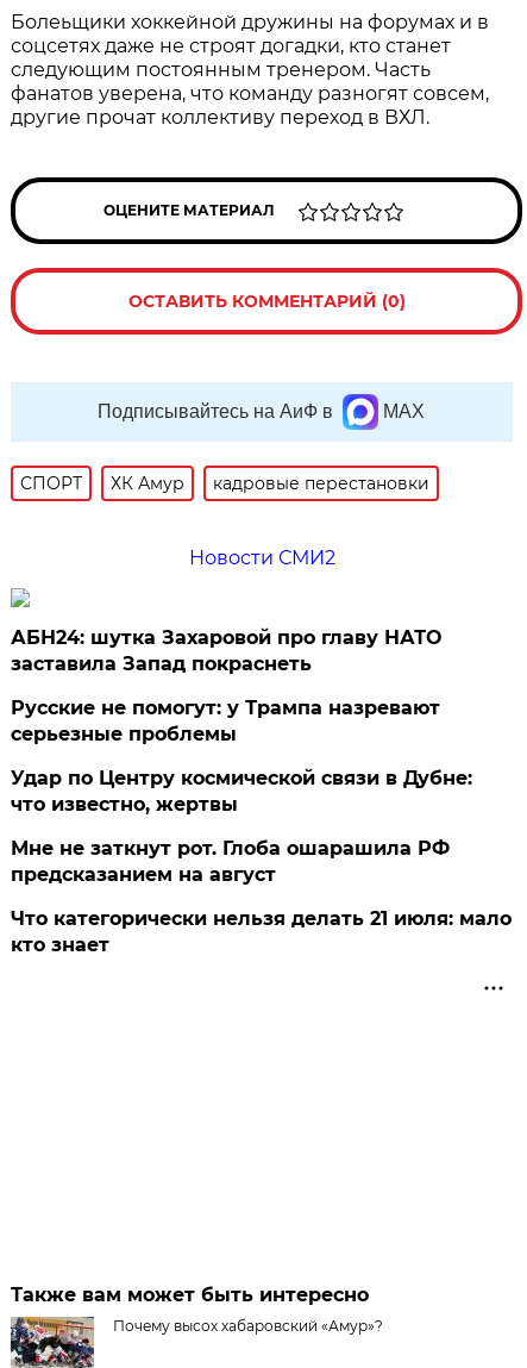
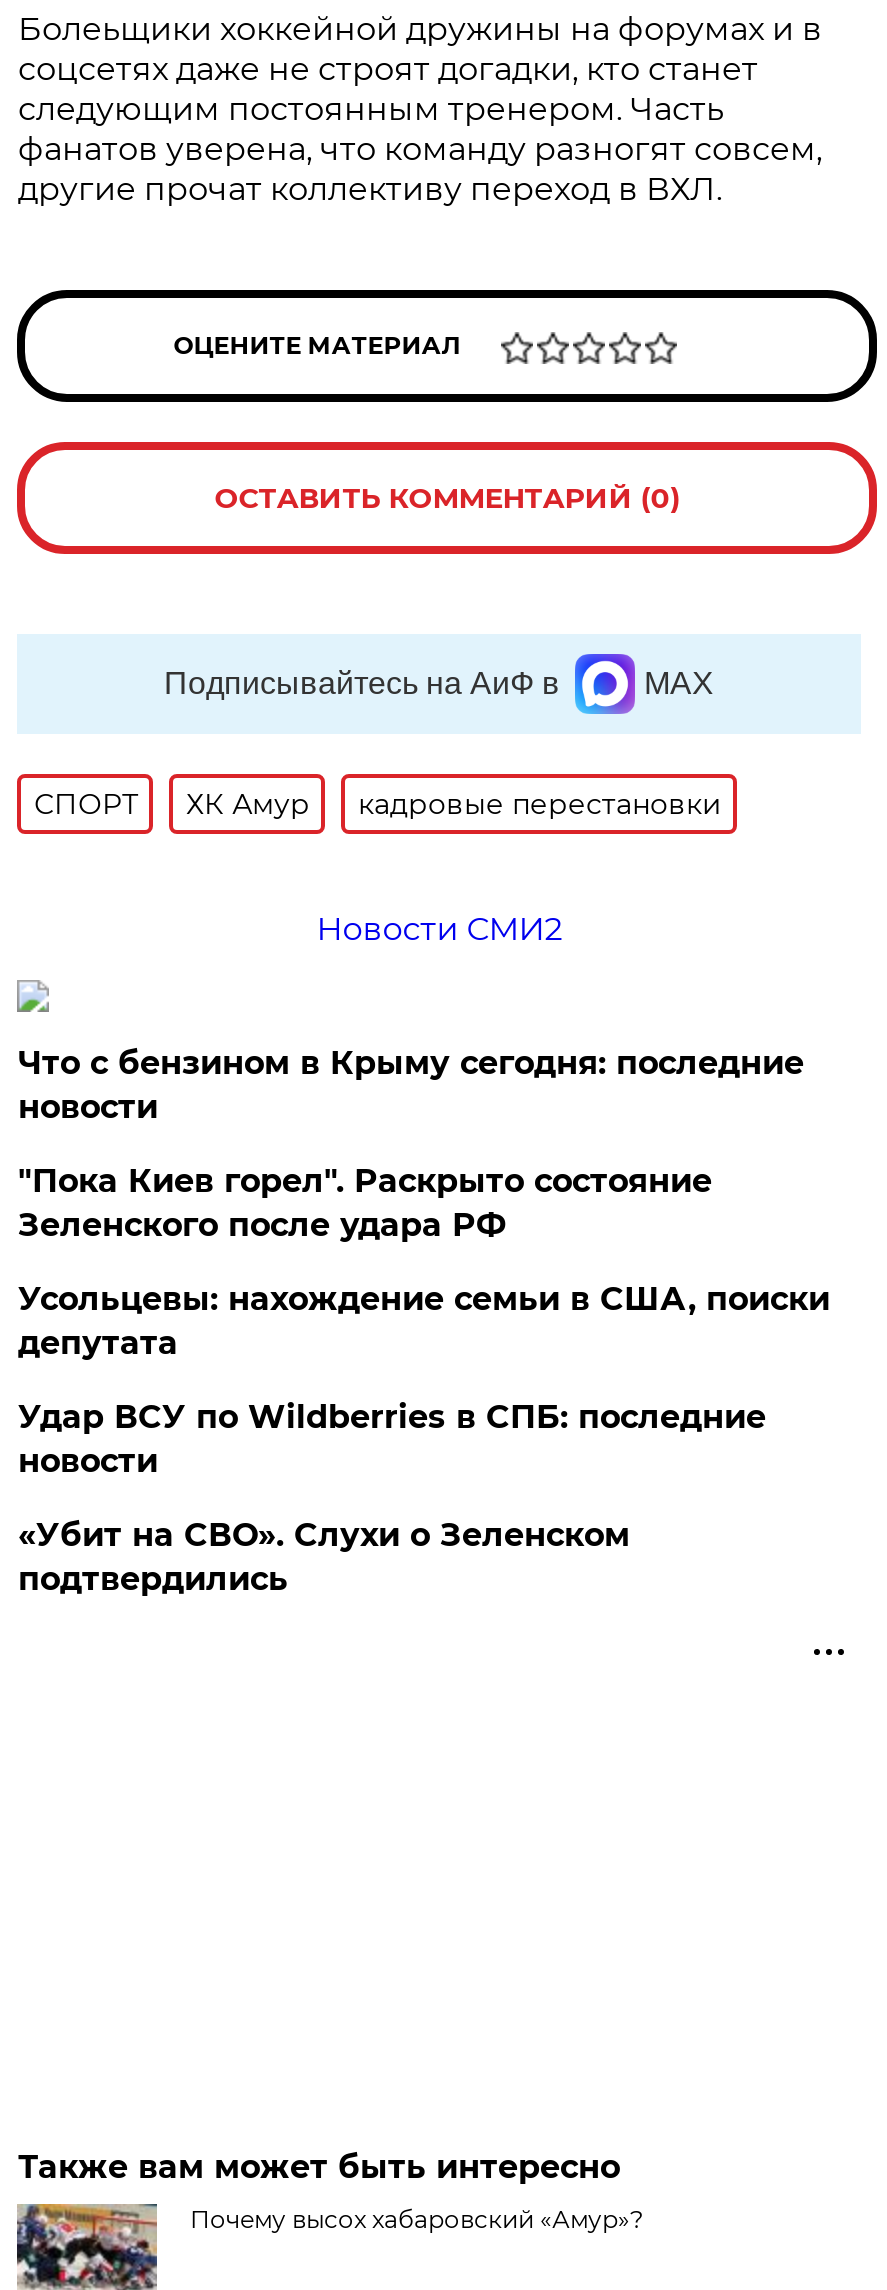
[11,626,442,675] АБН24: шутка Захаровой про главу НАТО | заставила Запад покраснеть -> [18,1044,804,1126] Что с бензином в Крыму сегодня: последние | новости
[11,696,441,745] Русские не помогут: у Трампа назревают | серьезные проблемы -> [18,1162,712,1244] "Пока Киев горел". Раскрыто состояние | Зеленского после удара РФ
[11,767,473,815] Удар по Центру космической связи в Дубне: | что известно, жертвы -> [18,1280,830,1362] Усольцевы: нахождение семьи в США, поиски | депутата
[11,837,450,886] Мне не заткнут рот. Глоба ошарашила РФ | предсказанием на август -> [18,1398,766,1480] Удар ВСУ по Wildberries в СПБ: последние | новости
[11,907,512,956] Что категорически нельзя делать 21 июля: мало | кто знает -> [18,1516,630,1598] «Убит на СВО». Слухи о Зеленском | подтвердились

